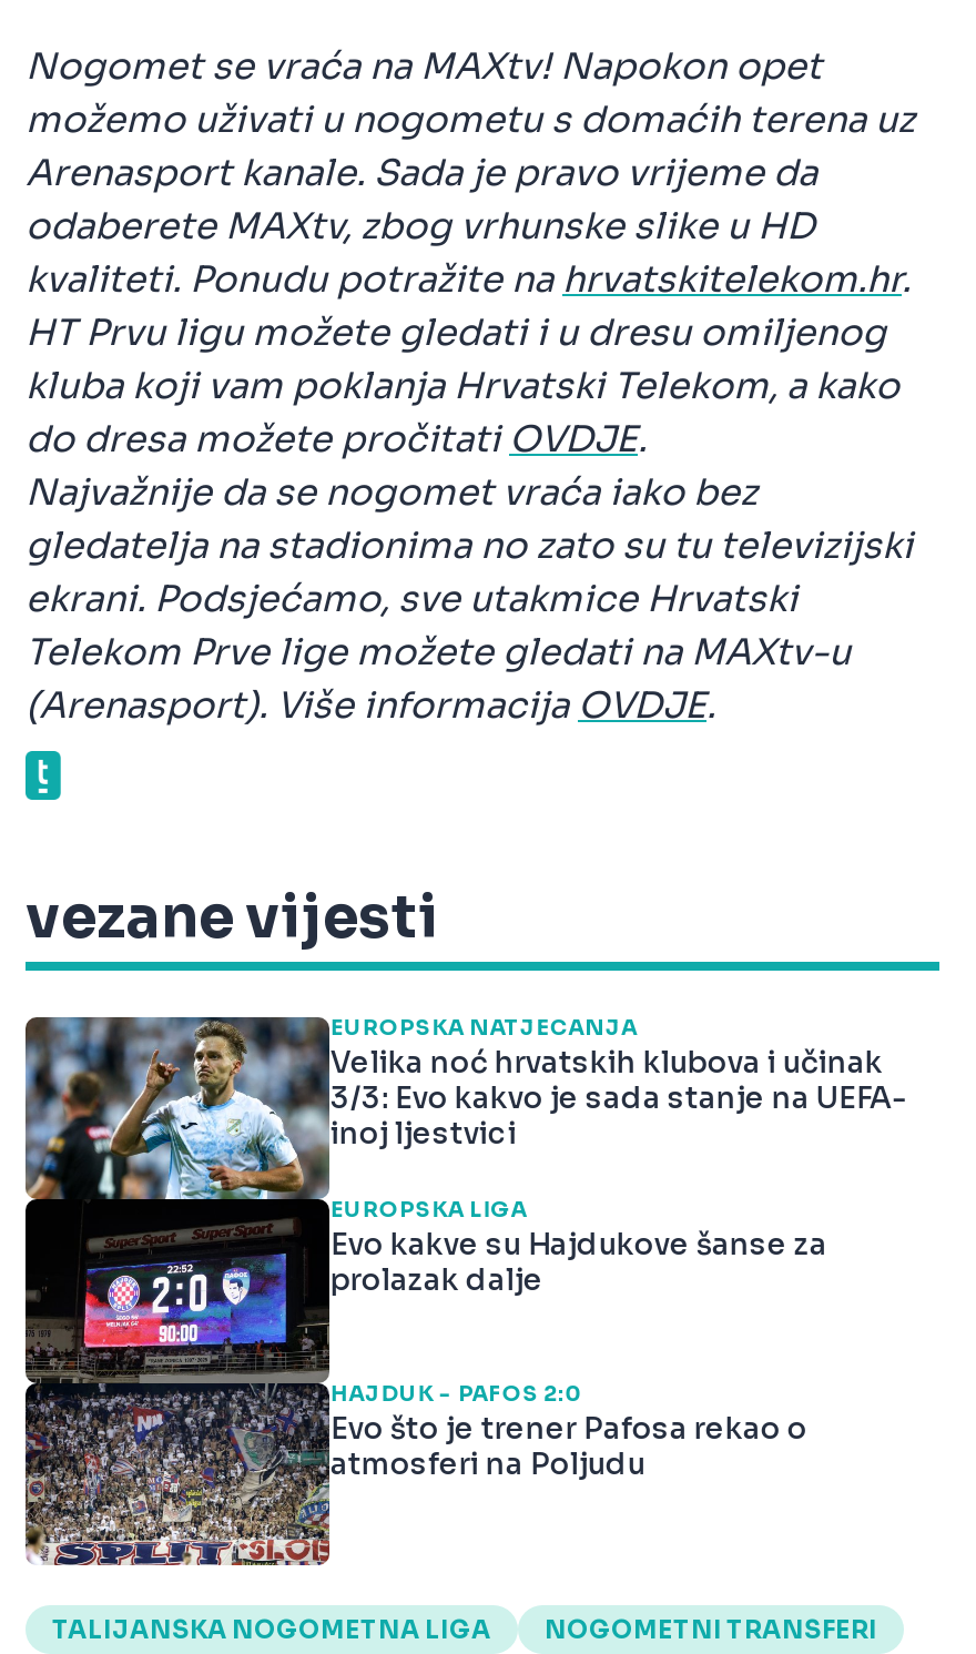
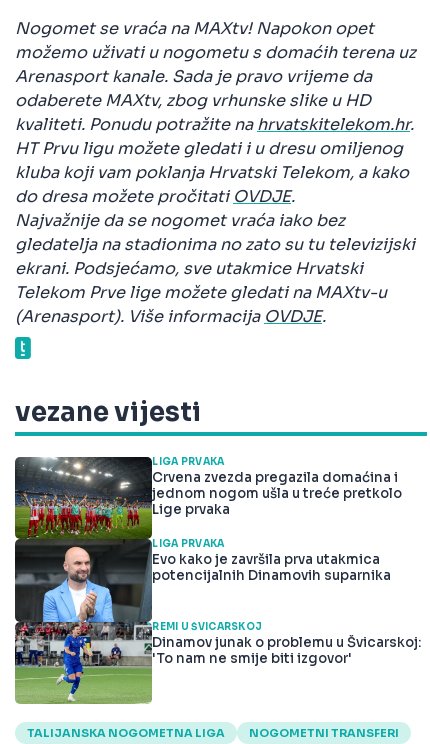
[23,1015,907,1567] [image] | EUROPSKA NATJECANJA | Velika noć hrvatskih klubova i učinak | 3/3: Evo kakvo je sada stanje na UEFA- | inoj ljestvici -> [14,456,402,705] [image] | LIGA PRVAKA | Crvena zvezda pregazila domaćina i | jednom nogom ušla u treće pretkolo | Lige prvaka
[330,1198,827,1300] EUROPSKA LIGA | Evo kakve su Hajdukove šanse za | prolazak dalje -> [152,538,391,584] LIGA PRVAKA | Evo kako je završila prva utakmica | potencijalnih Dinamovih suparnika
[330,1380,807,1482] HAJDUK - PAFOS 2:0 | Evo što je trener Pafosa rekao o | atmosferi na Poljudu -> [152,621,421,667] REMI U ŠVICARSKOJ | Dinamov junak o problemu u Švicarskoj: | 'To nam ne smije biti izgovor'

